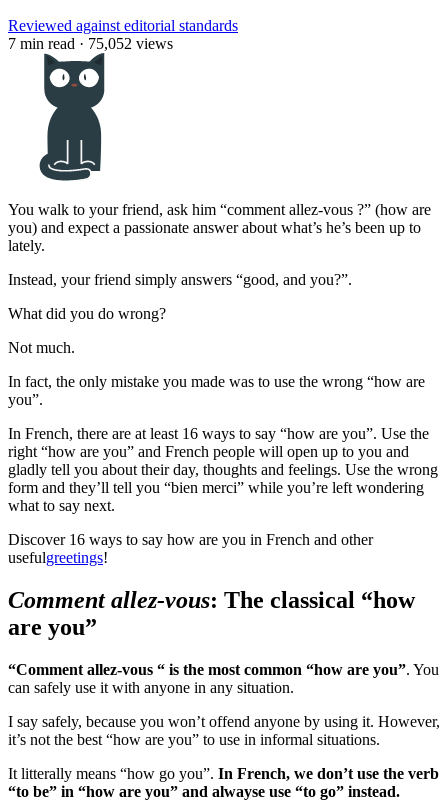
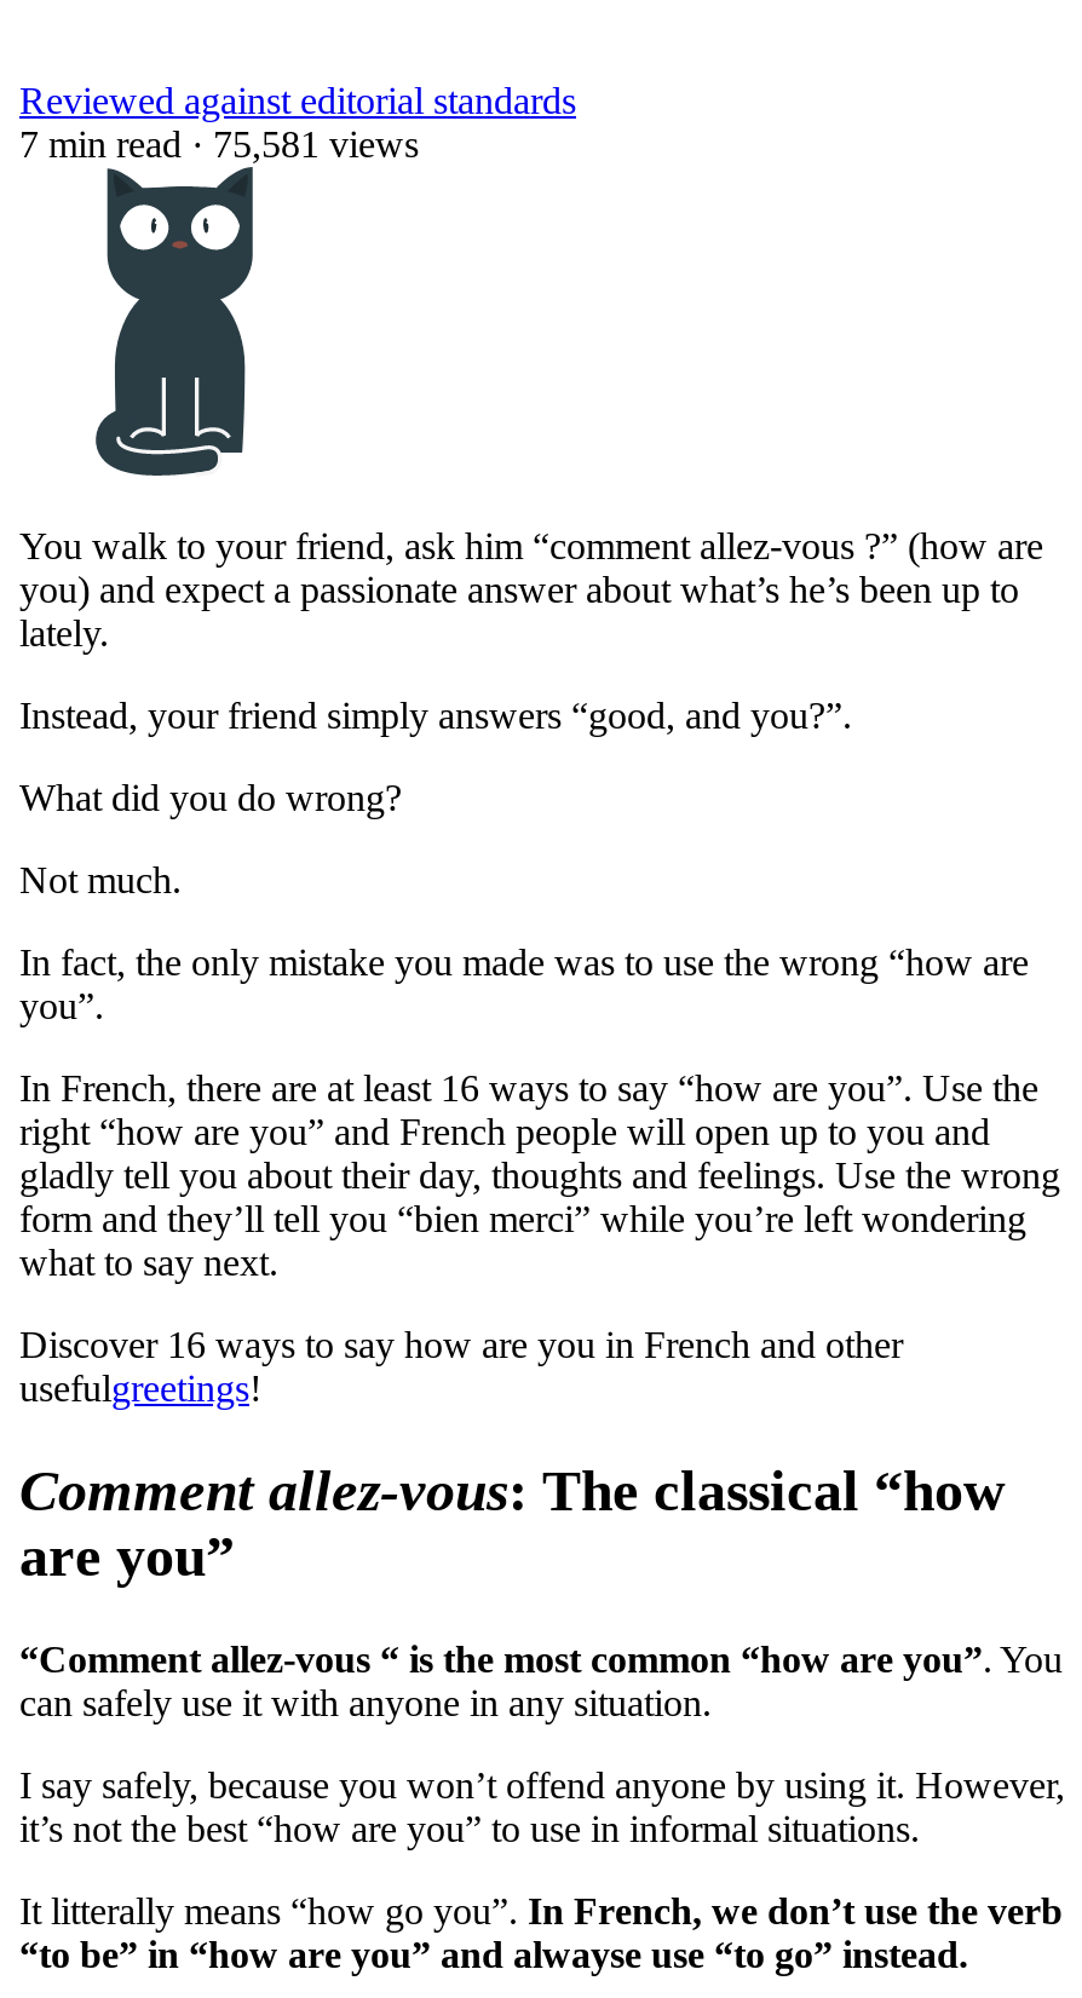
[8,35,173,52] 7 min read · 75,052 views -> [19,123,419,164] 7 min read · 75,581 views

